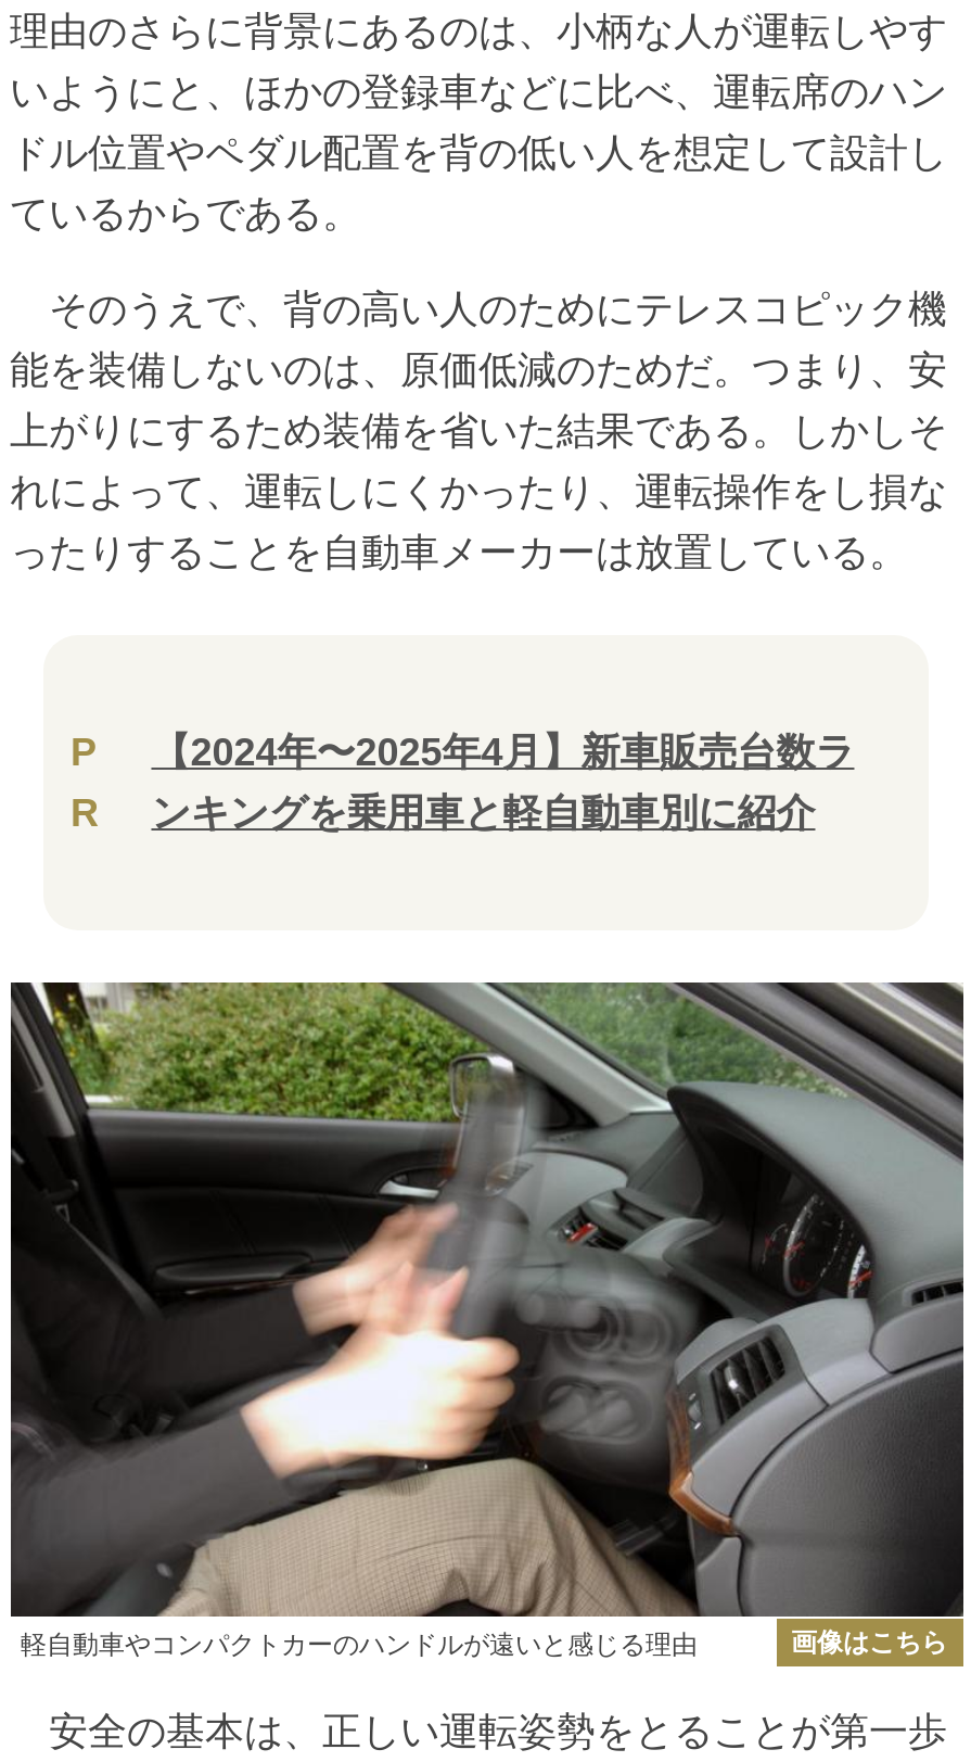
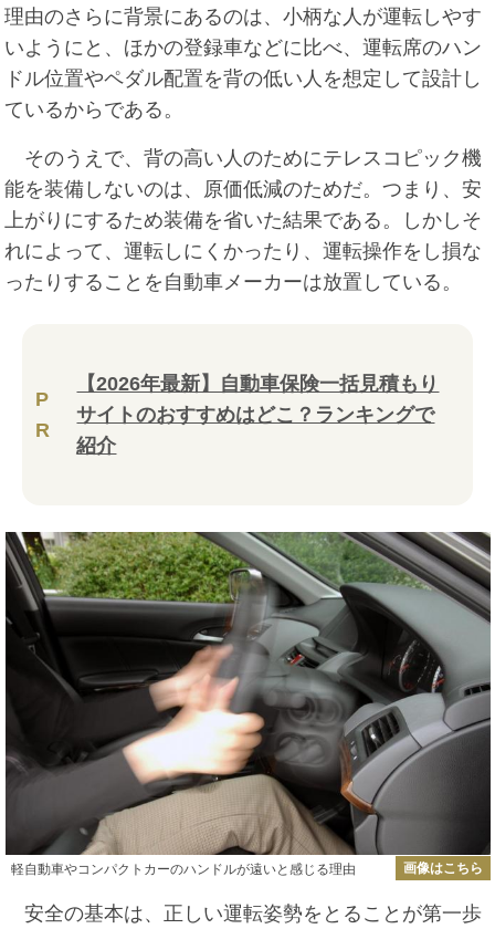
[151,731,854,835] 【2024年〜2025年4月】新車販売台数ラ | ンキングを乗用車と軽自動車別に紹介 -> [77,373,439,457] 【2026年最新】自動車保険一括見積もり | サイトのおすすめはどこ？ランキングで | 紹介

